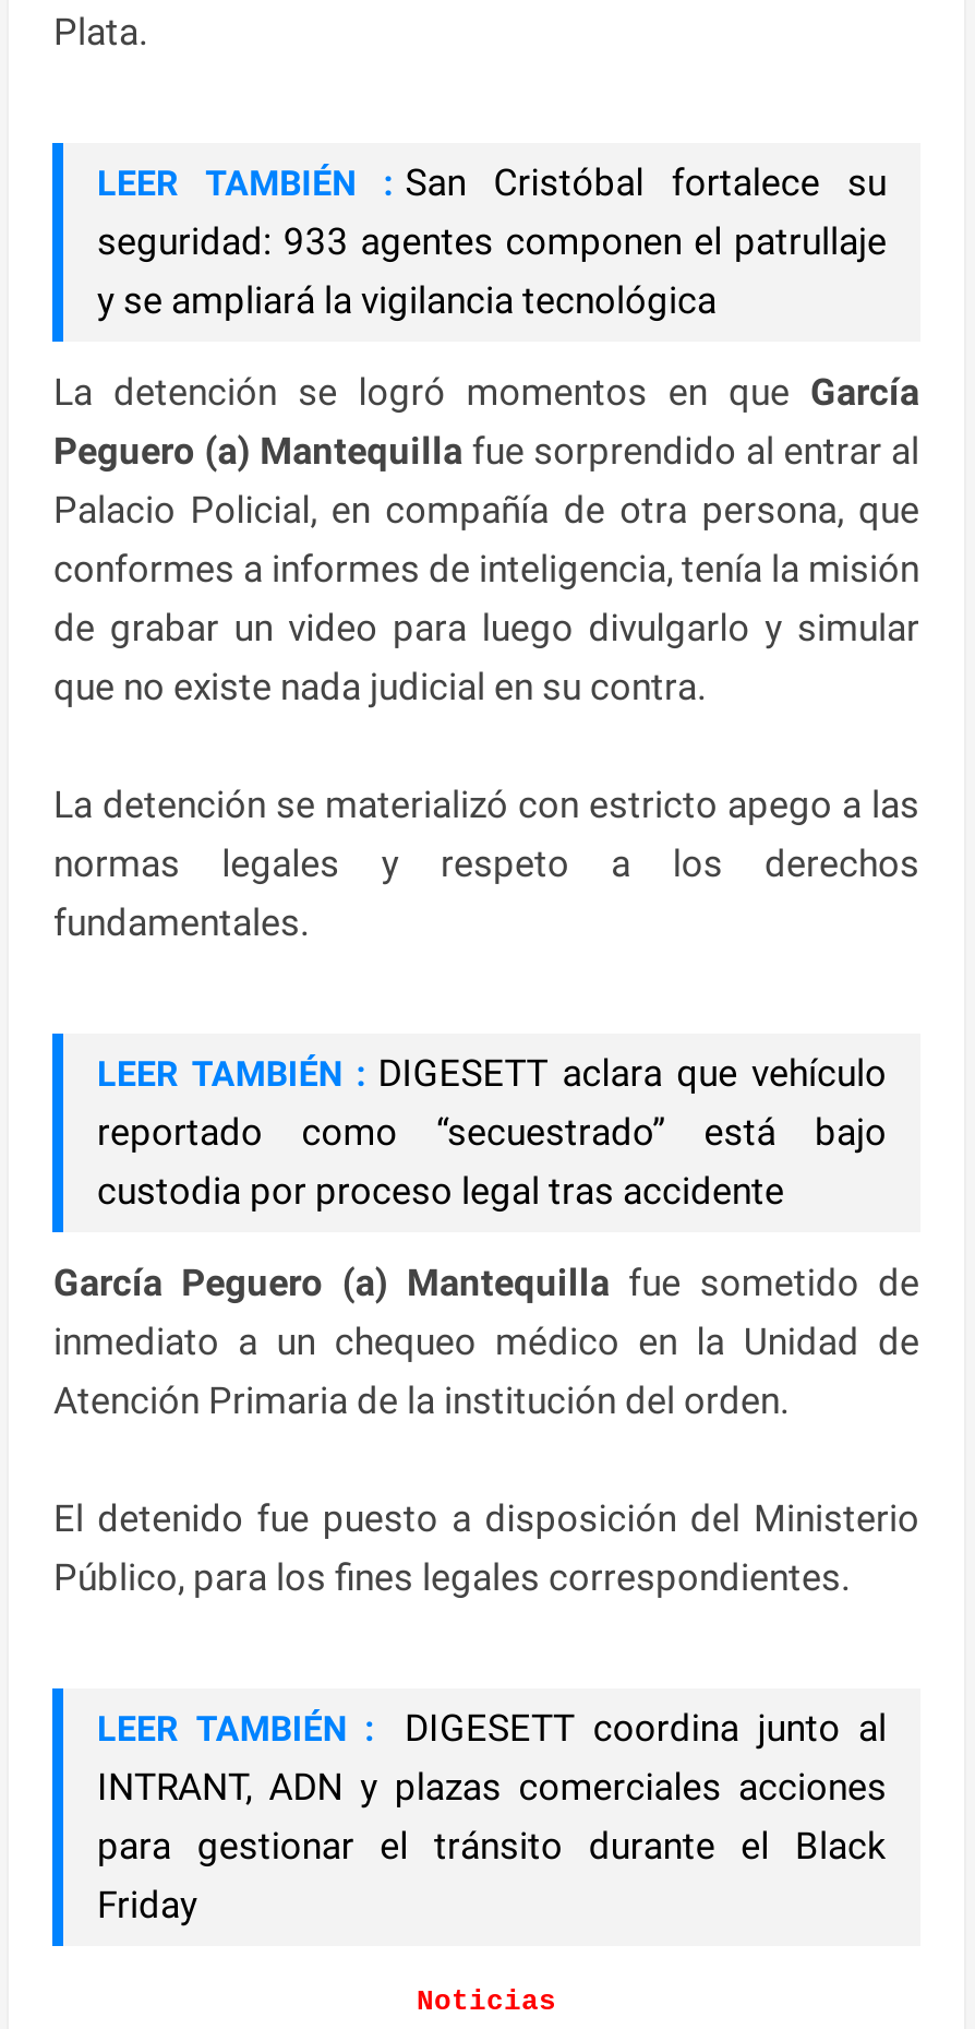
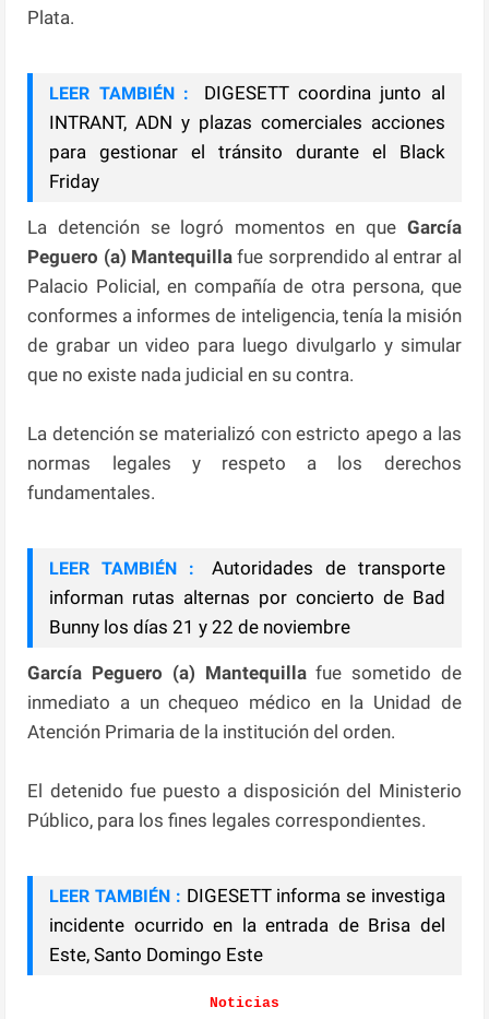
[97,160,887,322] LEER TAMBIÉN : San Cristóbal fortalece su | seguridad: 933 agentes componen el patrullaje | y se ampliará la vigilancia tecnológica -> none
moved [53,370,919,944] -> [28,216,461,503]: La detención se logró momentos en que García | Peguero (a) Mantequilla fue sorprendido al entrar al | Palacio Policial, en compañía de otra persona, que | ... | normas legales y respeto a los derechos | fundamentales.
[97,1051,887,1212] LEER TAMBIÉN : DIGESETT aclara que vehículo | reportado como “secuestrado” está bajo | custodia por proceso legal tras accidente -> [50,557,445,638] LEER TAMBIÉN : Autoridades de transporte | informan rutas alternas por concierto de Bad | Bunny los días 21 y 22 de noviembre
moved [53,1260,919,1599] -> [28,662,461,831]: García Peguero (a) Mantequilla fue sometido de | inmediato a un chequeo médico en la Unidad de | Atención Primaria de la institución del orden. | El detenido fue puesto a disposición del Ministerio | Público, para los fines legales correspondientes.
none -> [50,885,445,965] LEER TAMBIÉN : DIGESETT informa se investiga | incidente ocurrido en la entrada de Brisa del | Este, Santo Domingo Este
moved [97,1706,887,1926] -> [50,82,445,192]: LEER TAMBIÉN : DIGESETT coordina junto al | INTRANT, ADN y plazas comerciales acciones | para gestionar el tránsito durante el Black | Friday

